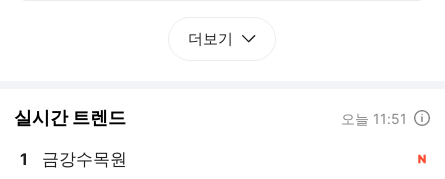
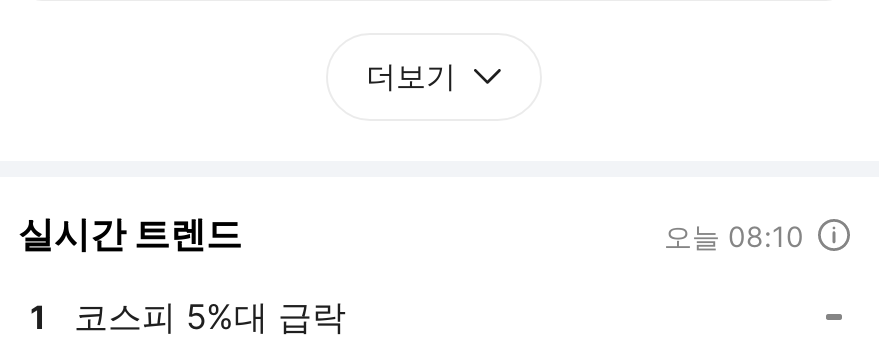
[341,109,407,126] 오늘 11:51 -> [664,219,804,253] 오늘 08:10
[42,148,127,168] 금강수목원 -> [74,297,346,337] 코스피 5%대 급락

